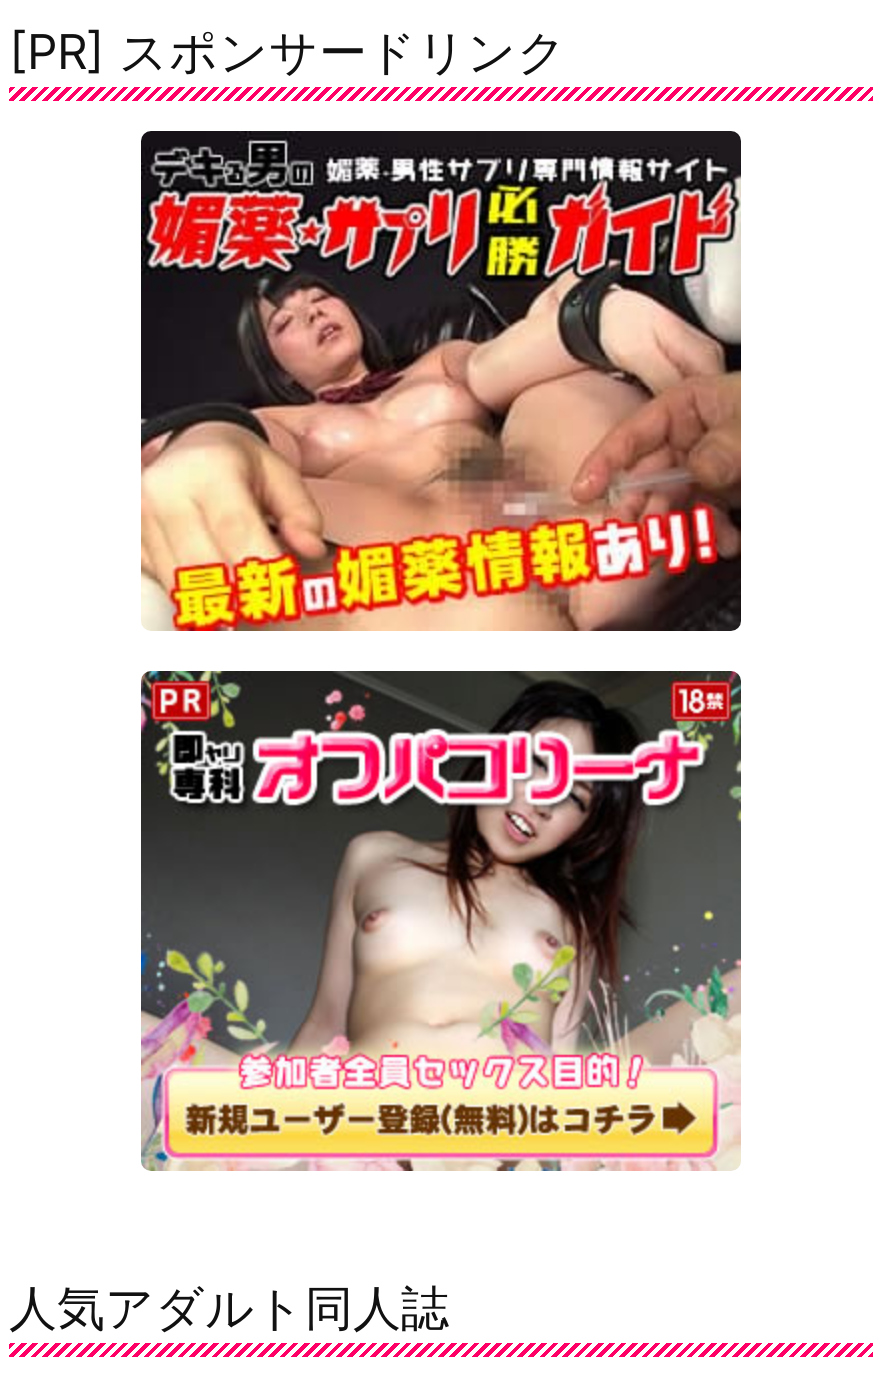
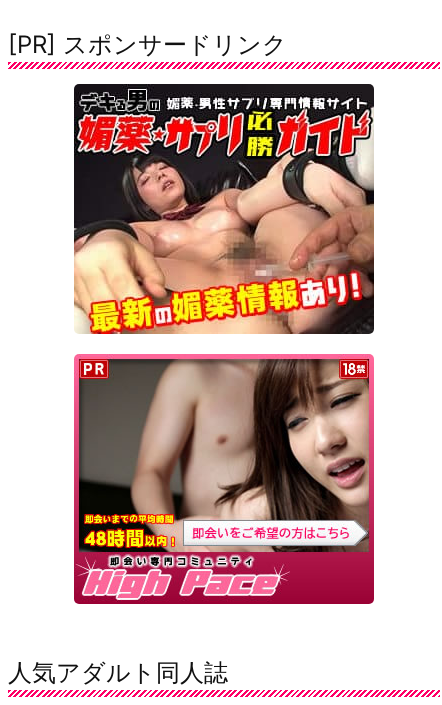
[139,669,743,1173] [image] -> [73,353,375,605] [image]

